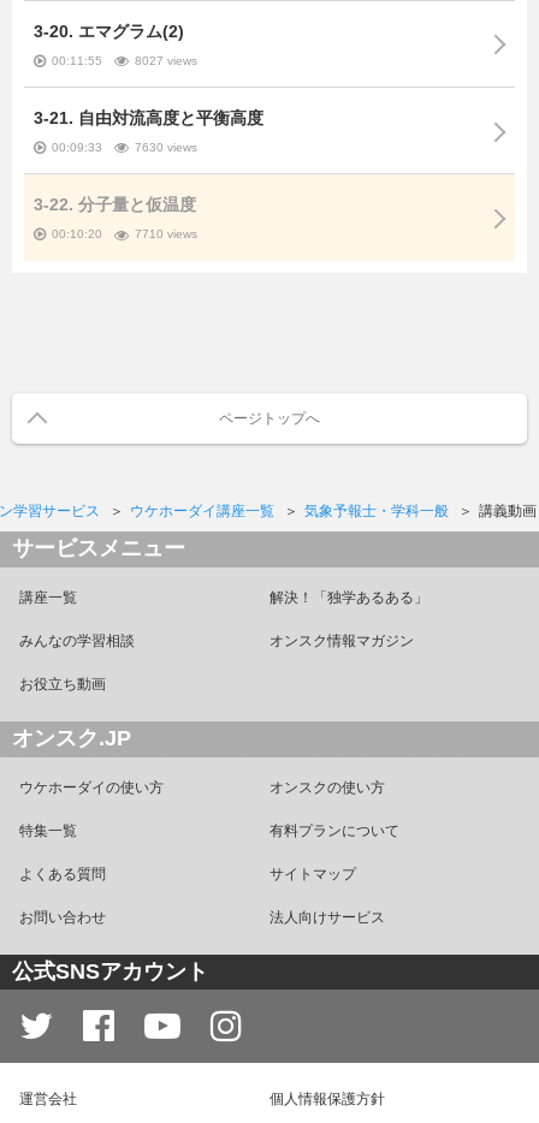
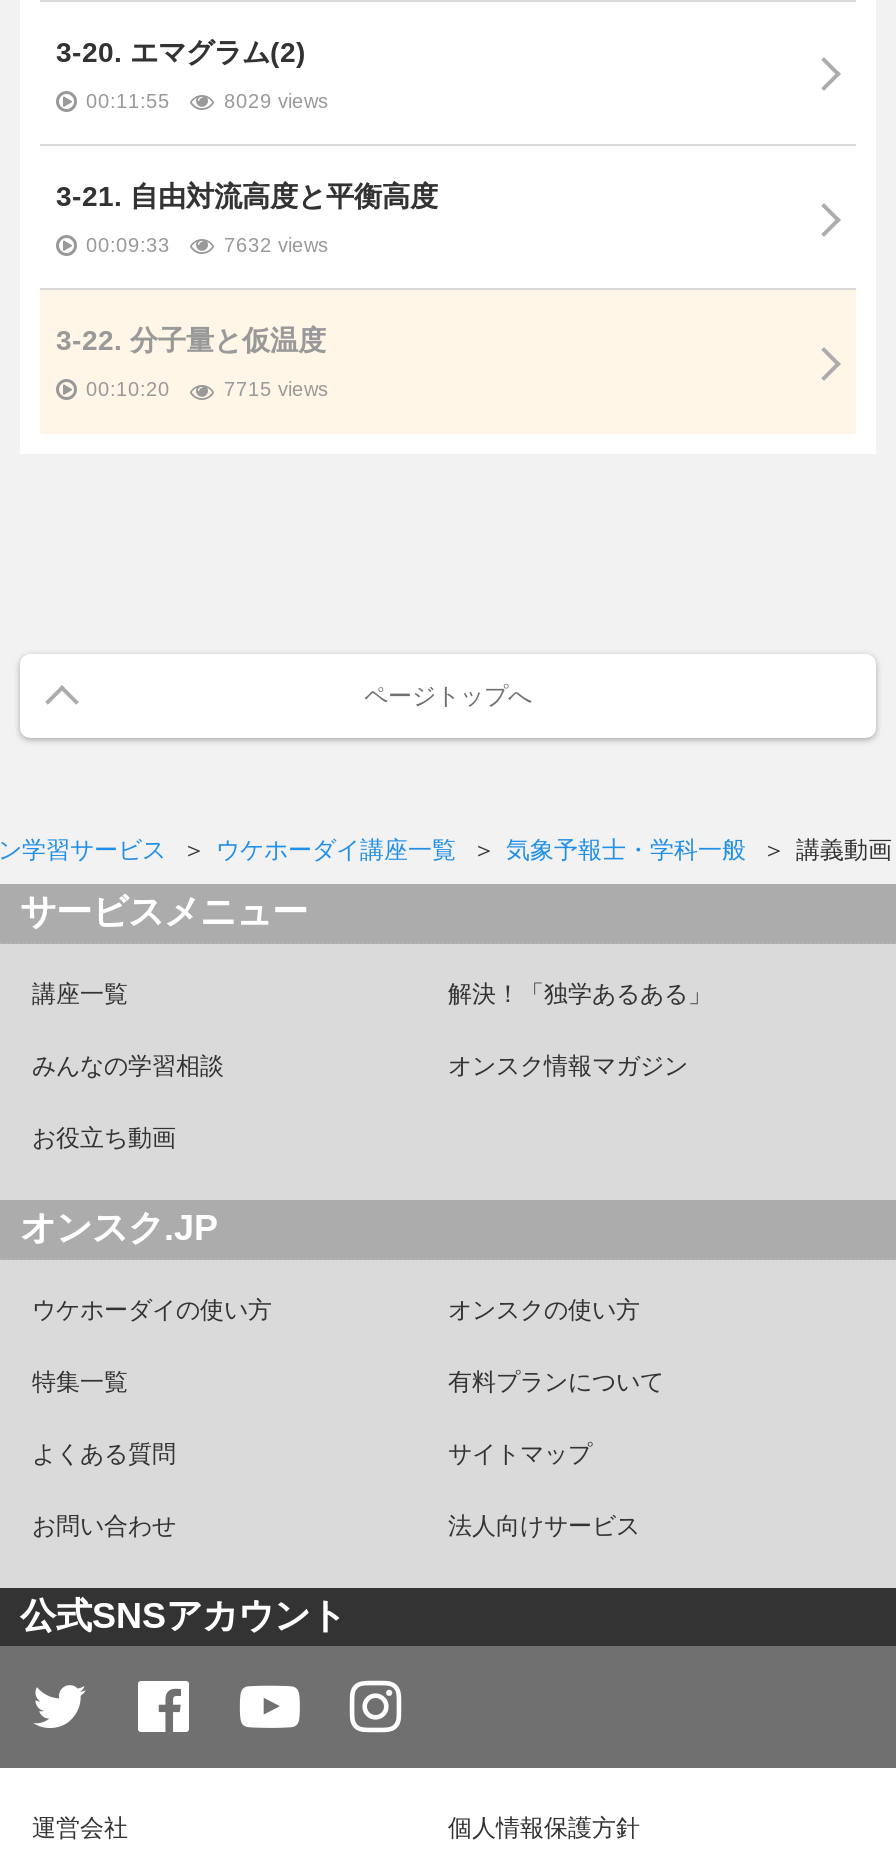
[135,54,197,67] 8027 views -> [224,89,328,111] 8029 views
[135,141,197,154] 7630 views -> [224,234,328,256] 7632 views
[135,228,197,241] 7710 views -> [224,379,328,401] 7715 views

